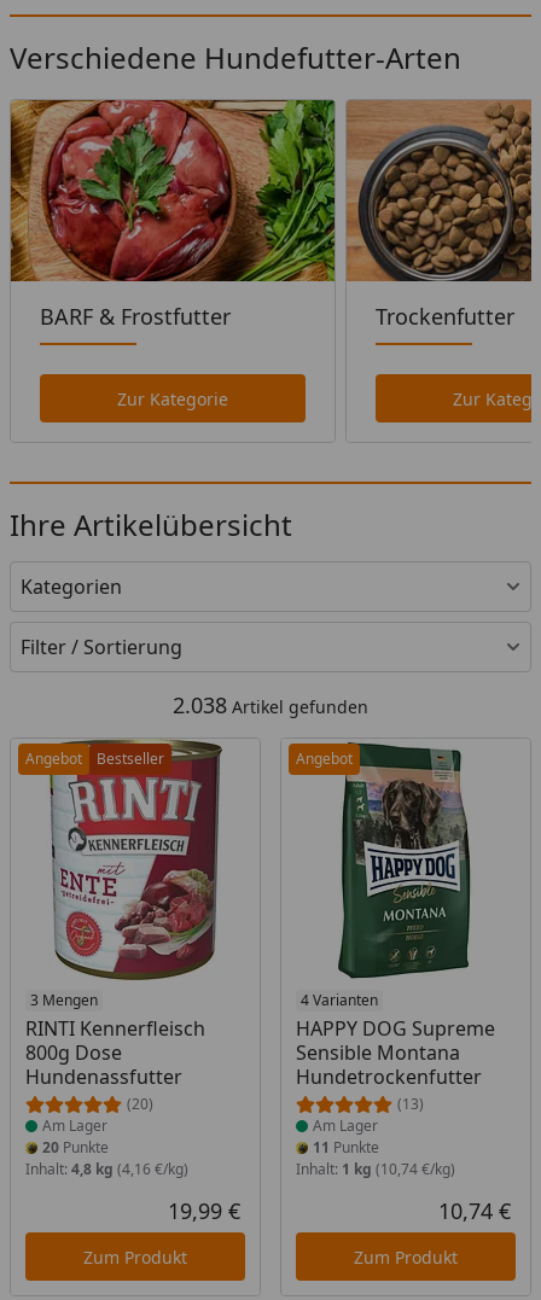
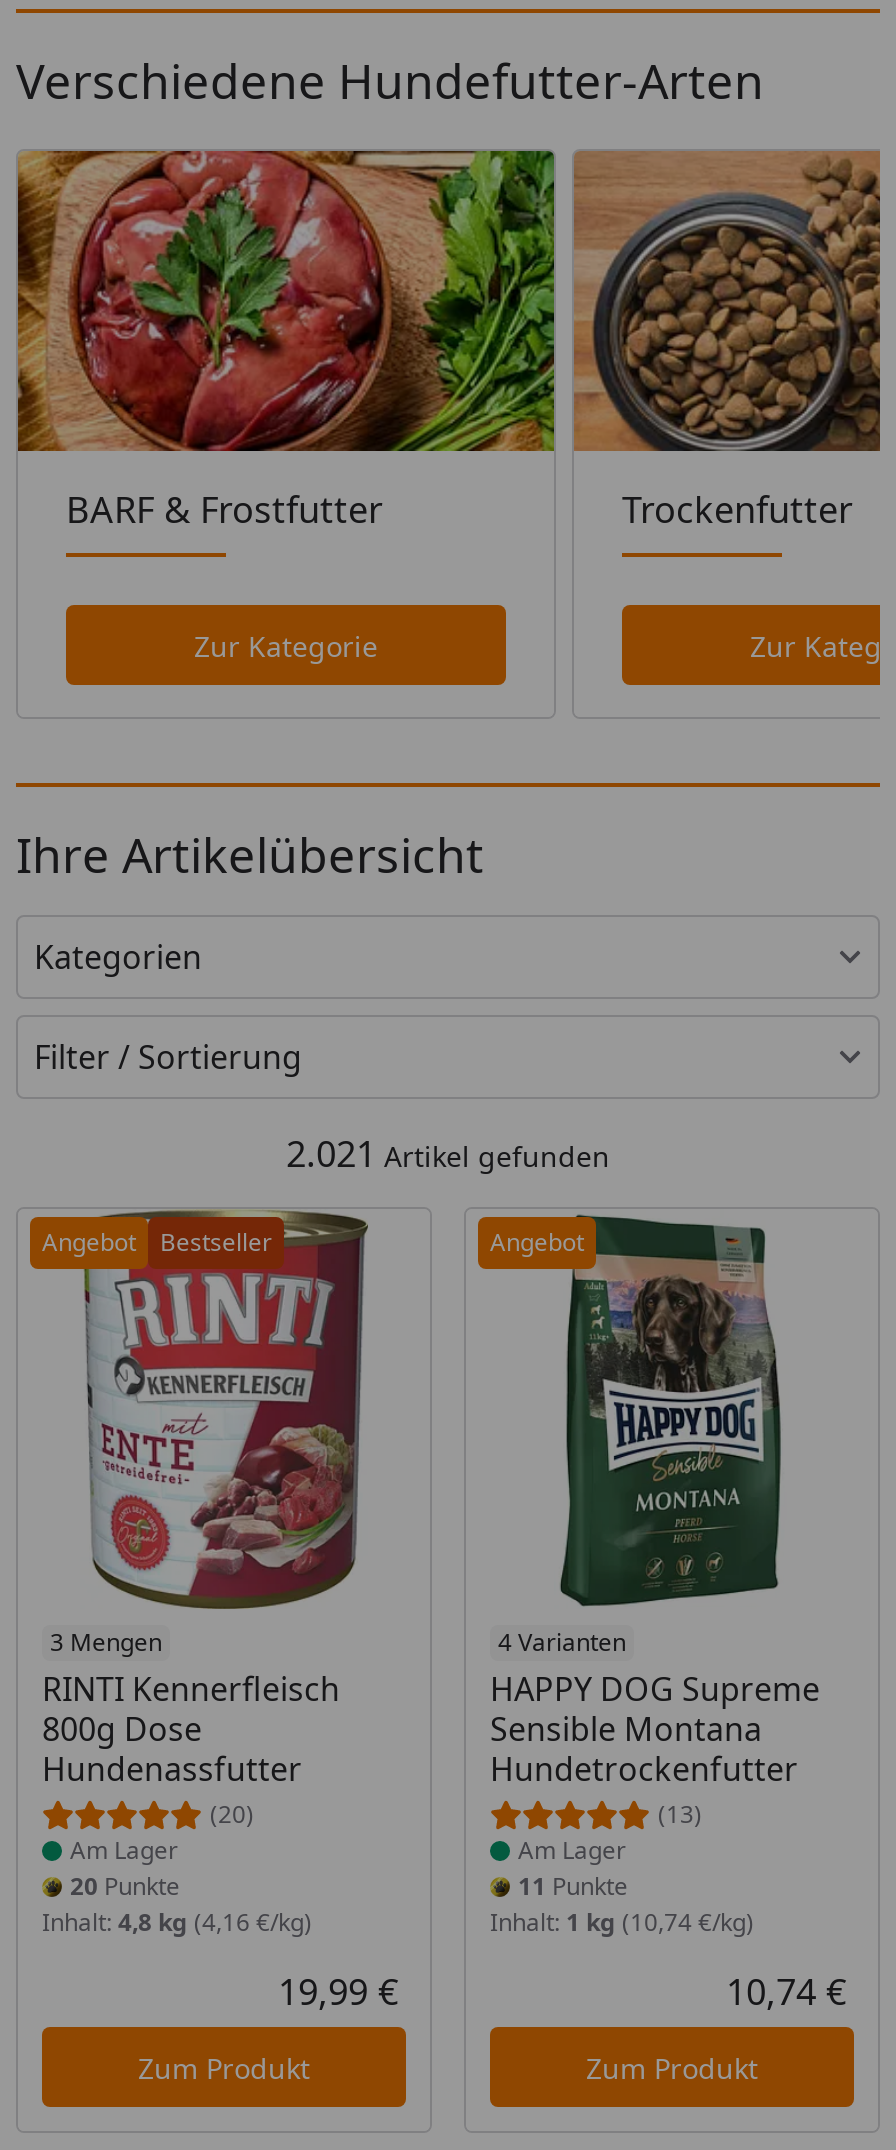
[173,690,368,719] 2.038 Artikel gefunden -> [286,1129,610,1177] 2.021 Artikel gefunden

